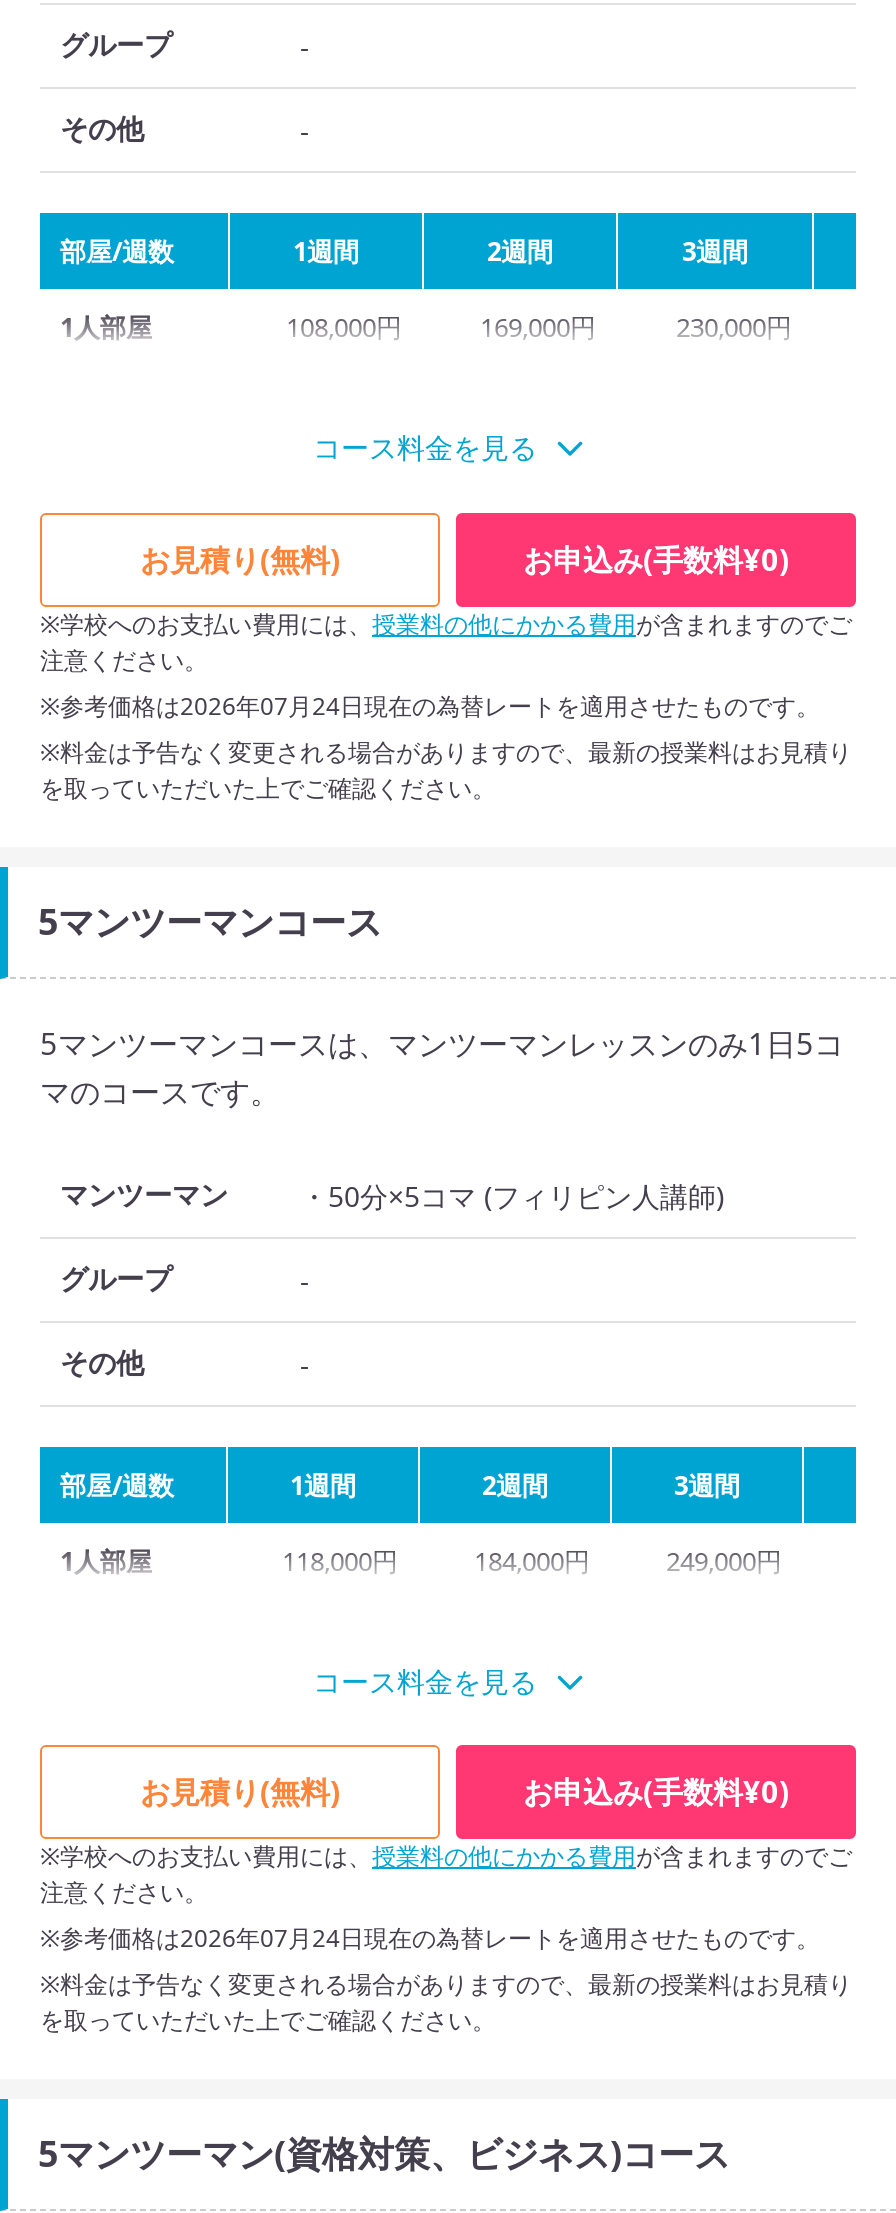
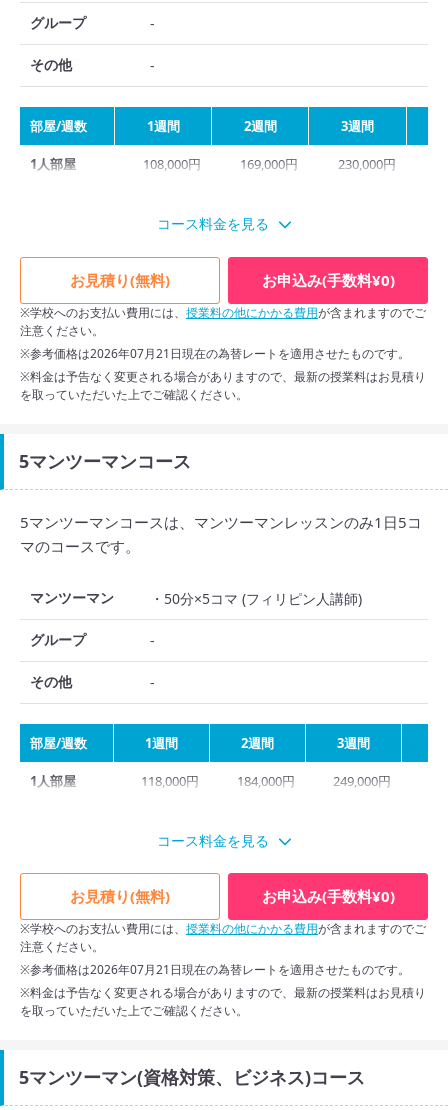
[40,688,820,722] ※参考価格は2026年07月24日現在の為替レートを適用させたものです。 -> [20,345,410,362] ※参考価格は2026年07月21日現在の為替レートを適用させたものです。
[40,1921,820,1955] ※参考価格は2026年07月24日現在の為替レートを適用させたものです。 -> [20,961,410,978] ※参考価格は2026年07月21日現在の為替レートを適用させたものです。

